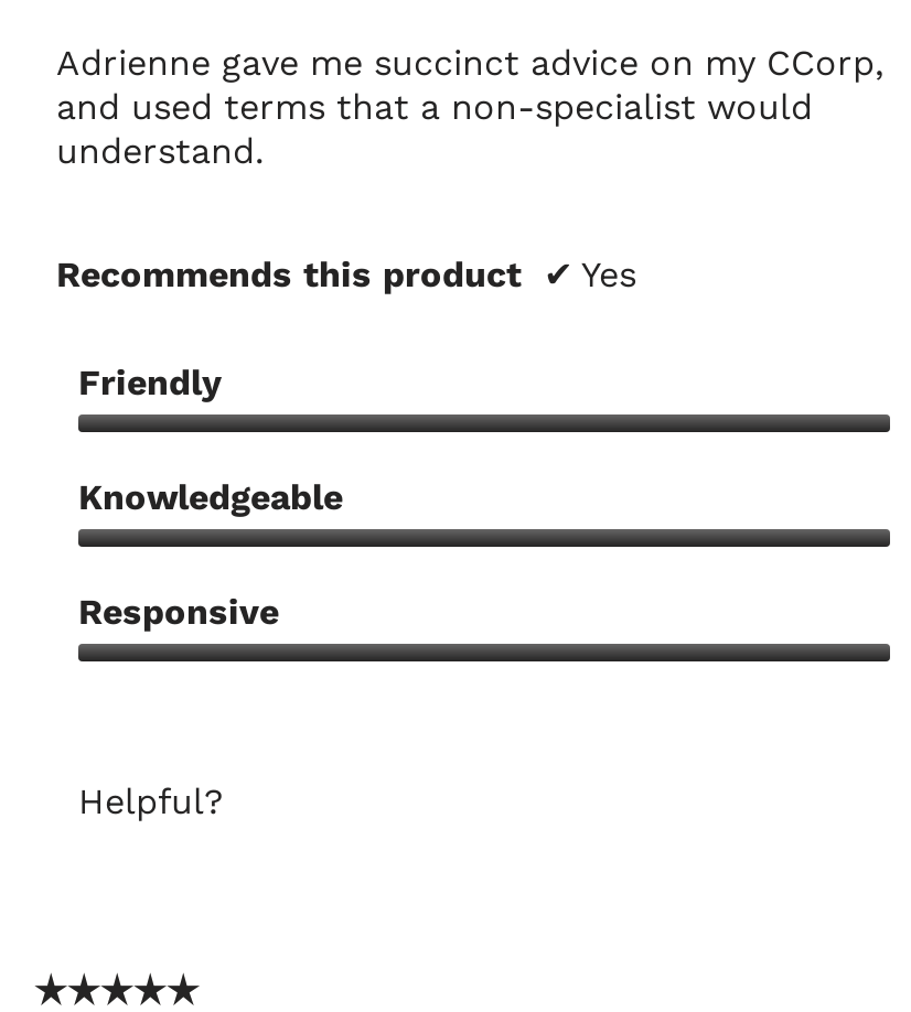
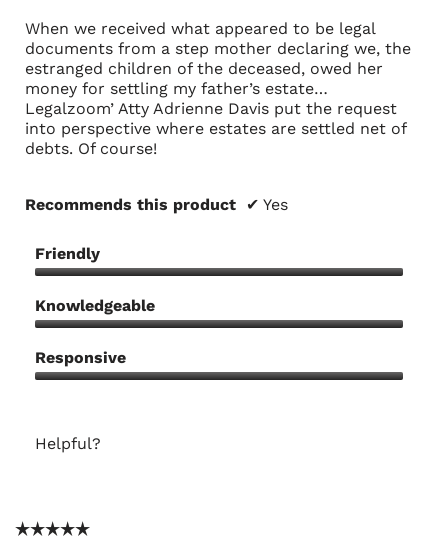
[56,41,883,171] Adrienne gave me succinct advice on my CCorp, | and used terms that a non-specialist would | understand. -> [25,18,411,157] When we received what appeared to be legal | documents from a step mother declaring we, the | estranged children of the deceased, owed her | money for settling my father’s estate… | Legalzoom’ Atty Adrienne Davis put the request | into perspective where estates are settled net of | debts. Of course!

